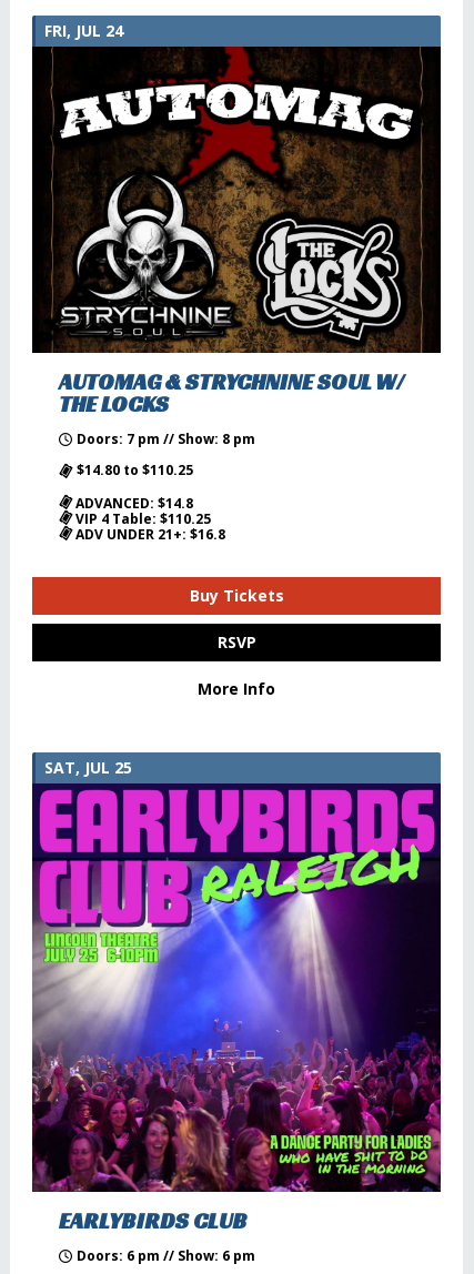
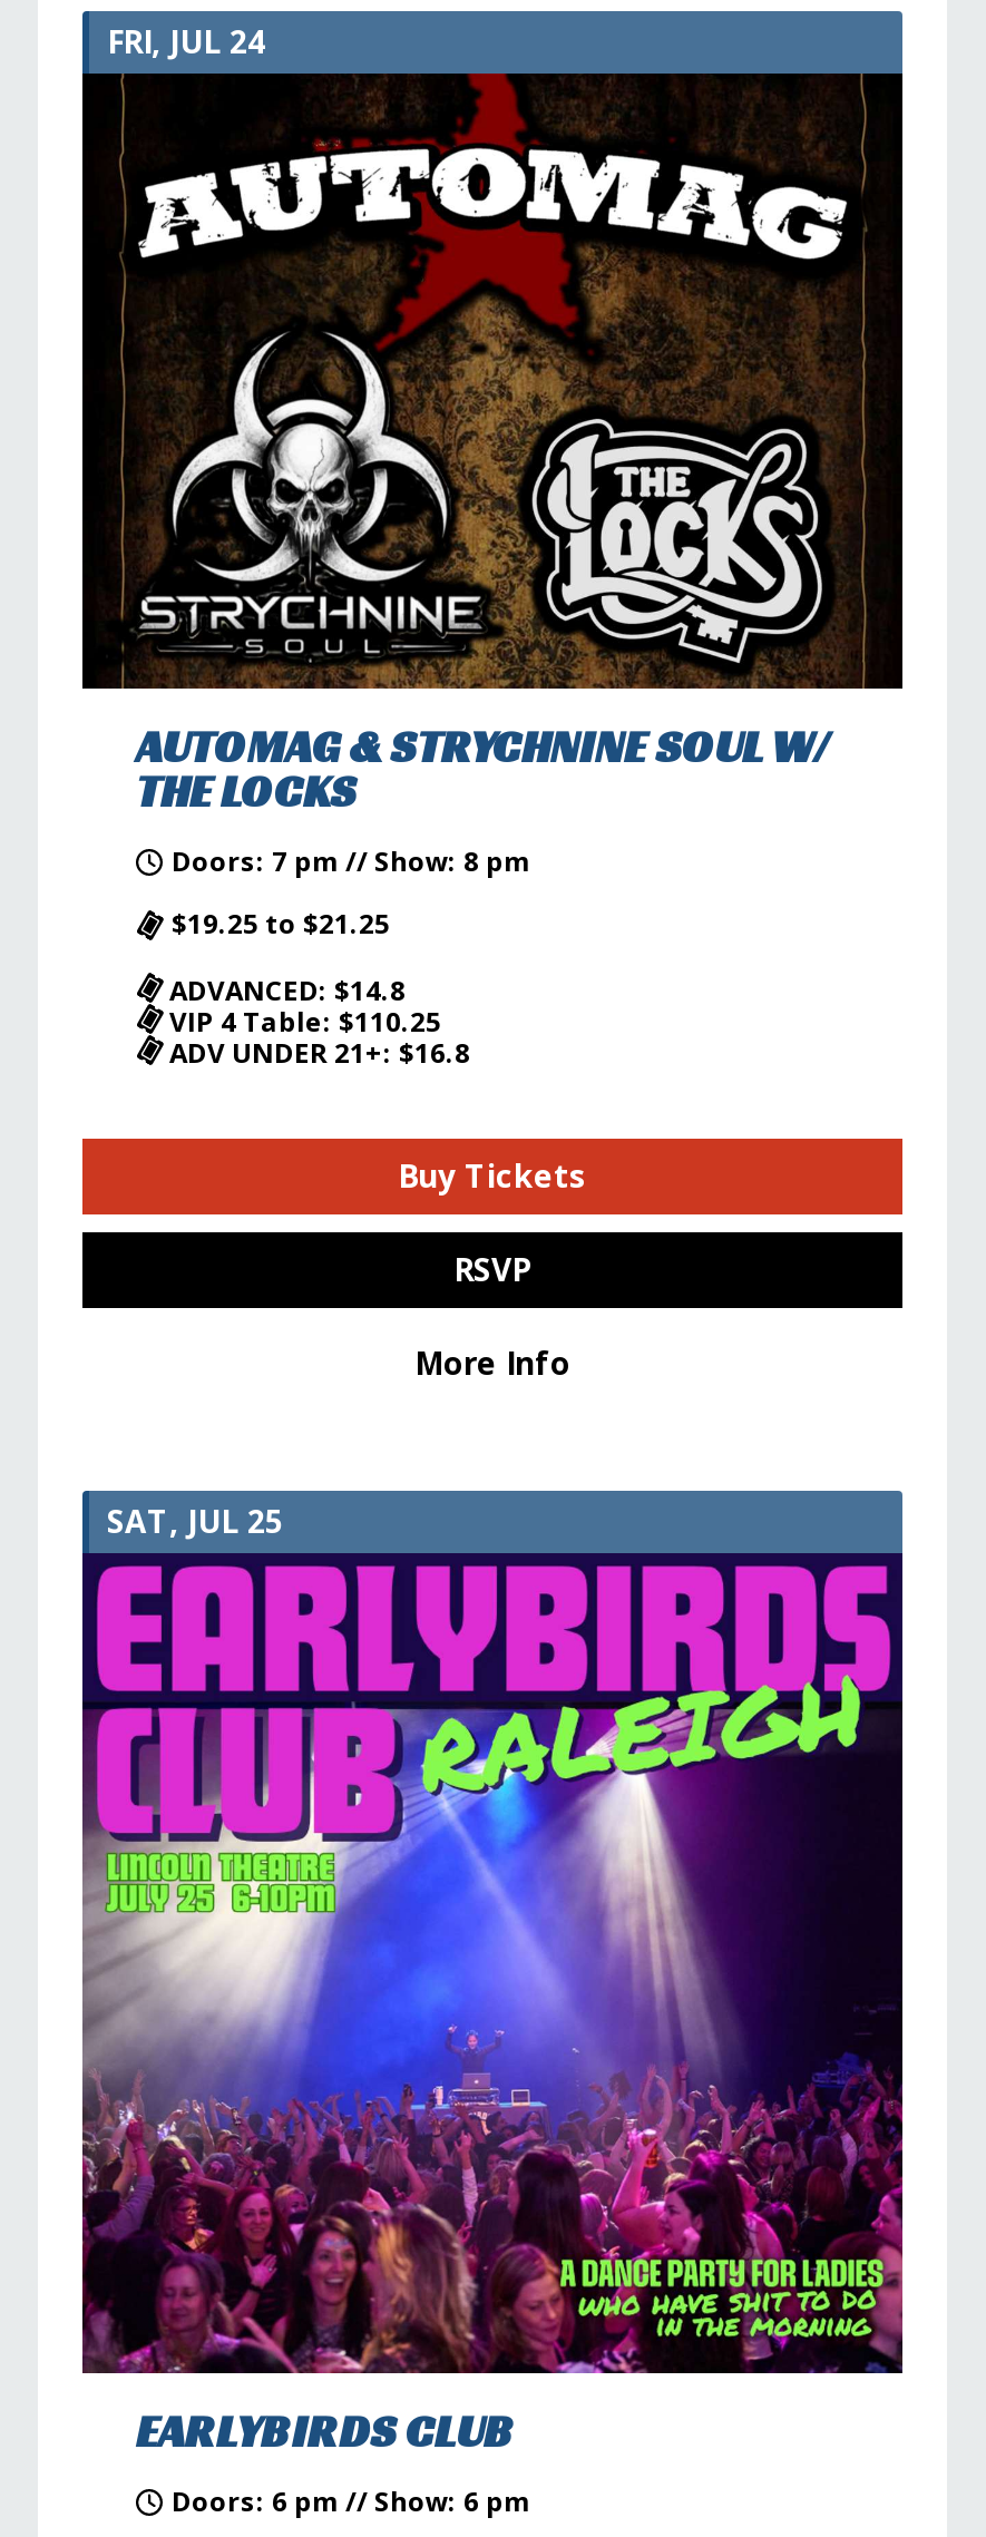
[77,460,193,479] $14.80 to $110.25 -> [172,904,390,942] $19.25 to $21.25

